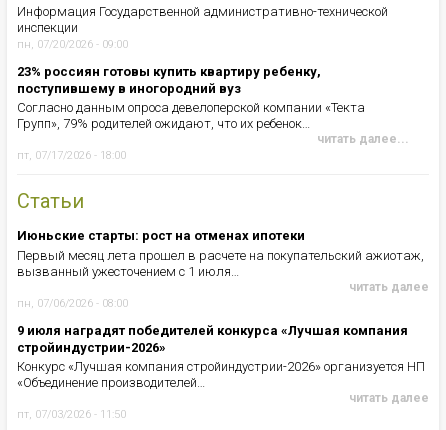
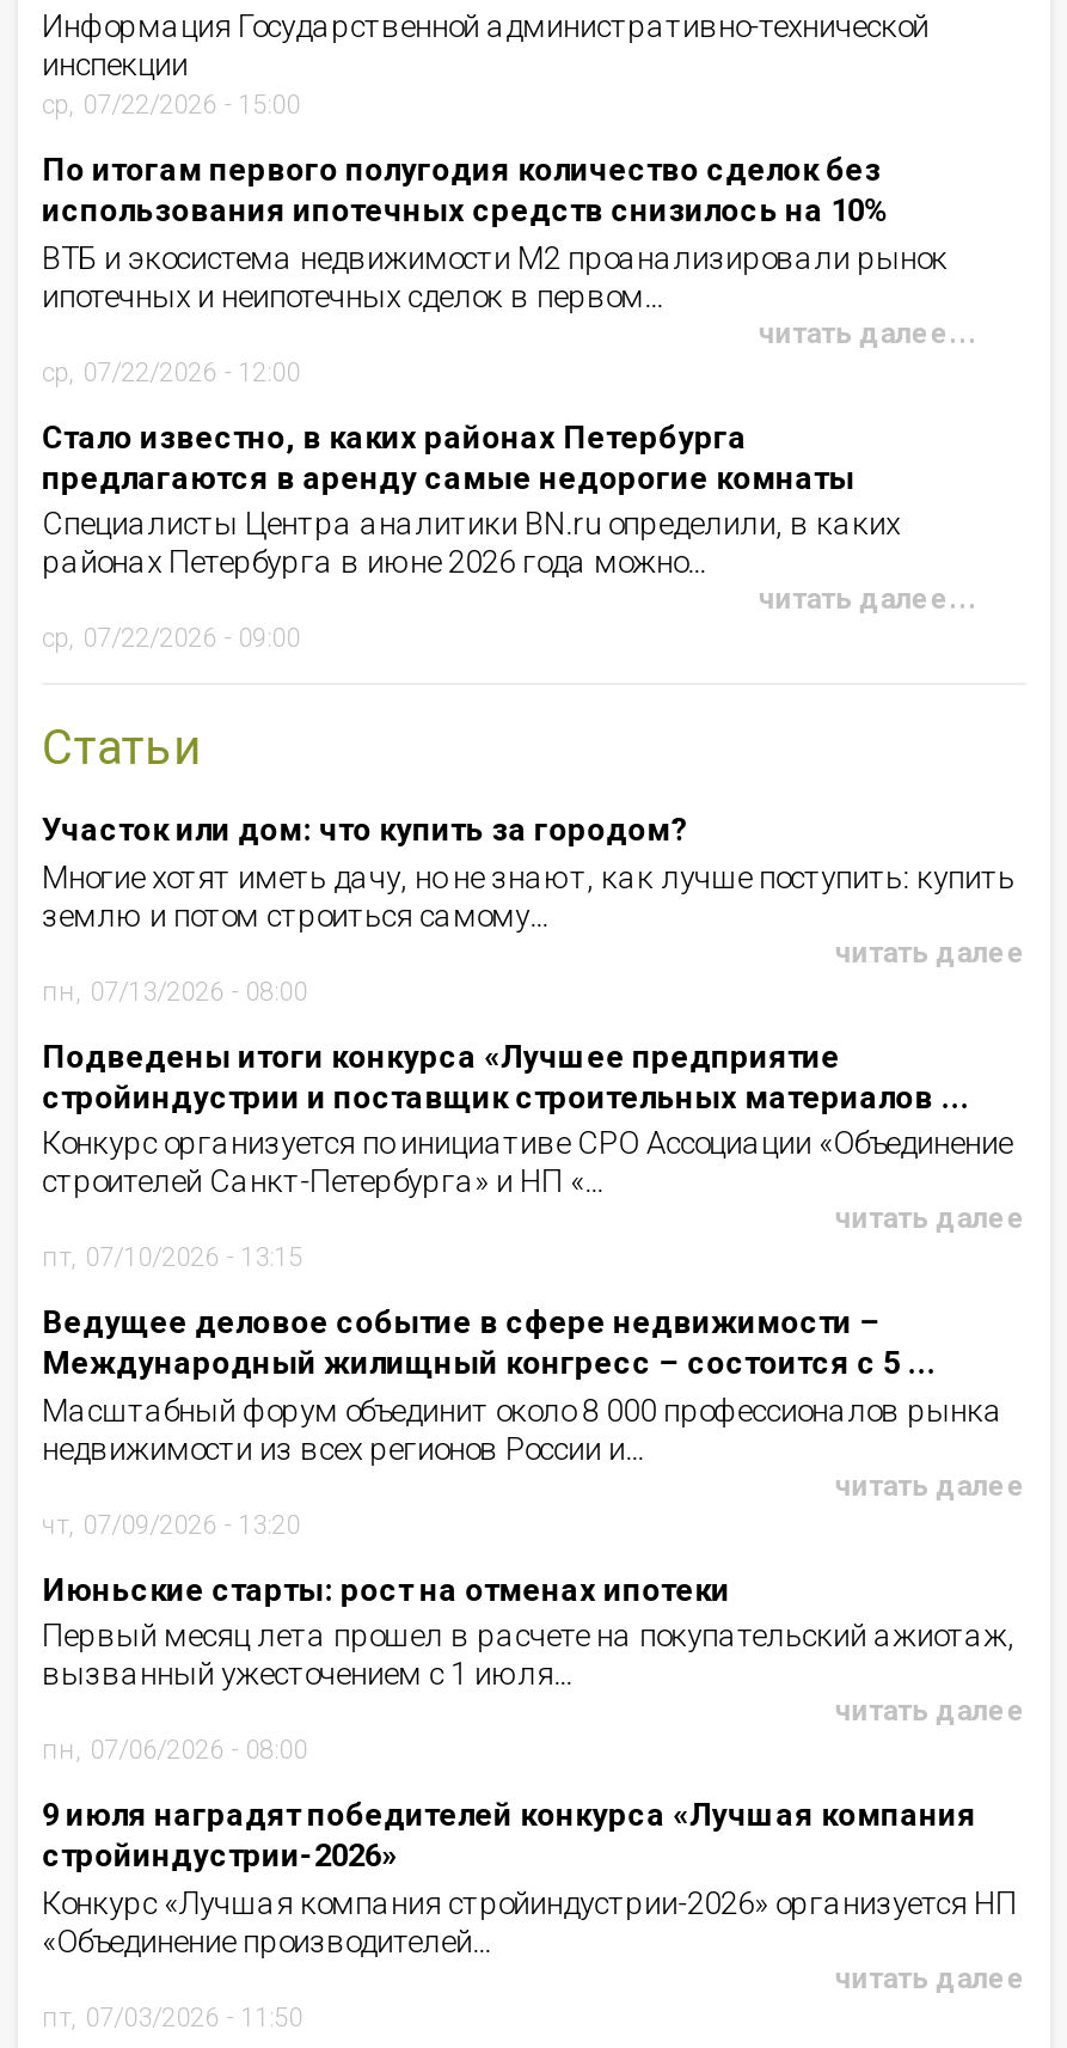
[17,37,128,50] пн, 07/20/2026 - 09:00 -> [42,90,300,121] ср, 07/22/2026 - 15:00
[17,63,365,131] 23% россиян готовы купить квартиру ребенку, | поступившему в иногородний вуз | Согласно данным опроса девелоперской компании «Текта | Групп», 79% родителей ожидают, что их ребенок… -> [42,152,948,313] По итогам первого полугодия количество сделок без | использования ипотечных средств снизилось на 10% | ВТБ и экосистема недвижимости М2 проанализировали рынок | ипотечных и неипотечных сделок в первом…
[17,149,126,162] пт, 07/17/2026 - 18:00 -> [42,356,978,654] ср, 07/22/2026 - 12:00 | Стало известно, в каких районах Петербурга | предлагаются в аренду самые недорогие комнаты | Специалисты Центра аналитики BN.ru определили, в каких | районах Петербурга в июне 2026 года можно… | читать далее... | ср, 07/22/2026 - 09:00
none -> [42,812,1026,1540] Участок или дом: что купить за городом? | Многие хотят иметь дачу, но не знают, как лучше поступить: купить | землю и потом строиться самому… | читать далее | пн, 07/13/2026 - 08:00 | Подведены итоги конкурса «Лучшее предприятие | стройиндустрии и поставщик строительных материалов ... | Конкурс организуется по инициативе СРО Ассоциации «Объединение | строителей Санкт-Петербурга» и НП «… | читать далее | пт, 07/10/2026 - 13:15 | Ведущее деловое событие в сфере недвижимости – | Международный жилищный конгресс – состоится с 5 ... | Масштабный форум объединит около 8 000 профессионалов рынка | недвижимости из всех регионов России и… | читать далее | чт, 07/09/2026 - 13:20

